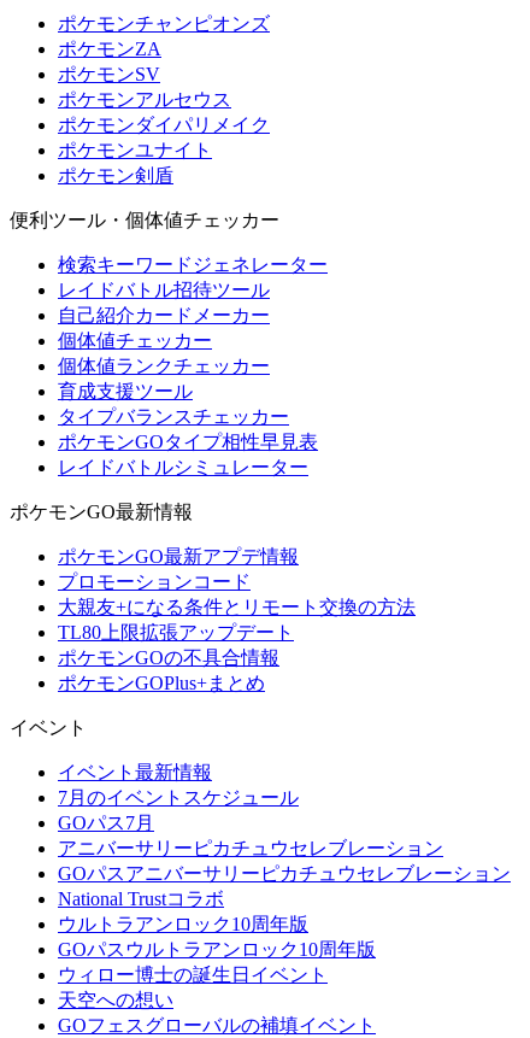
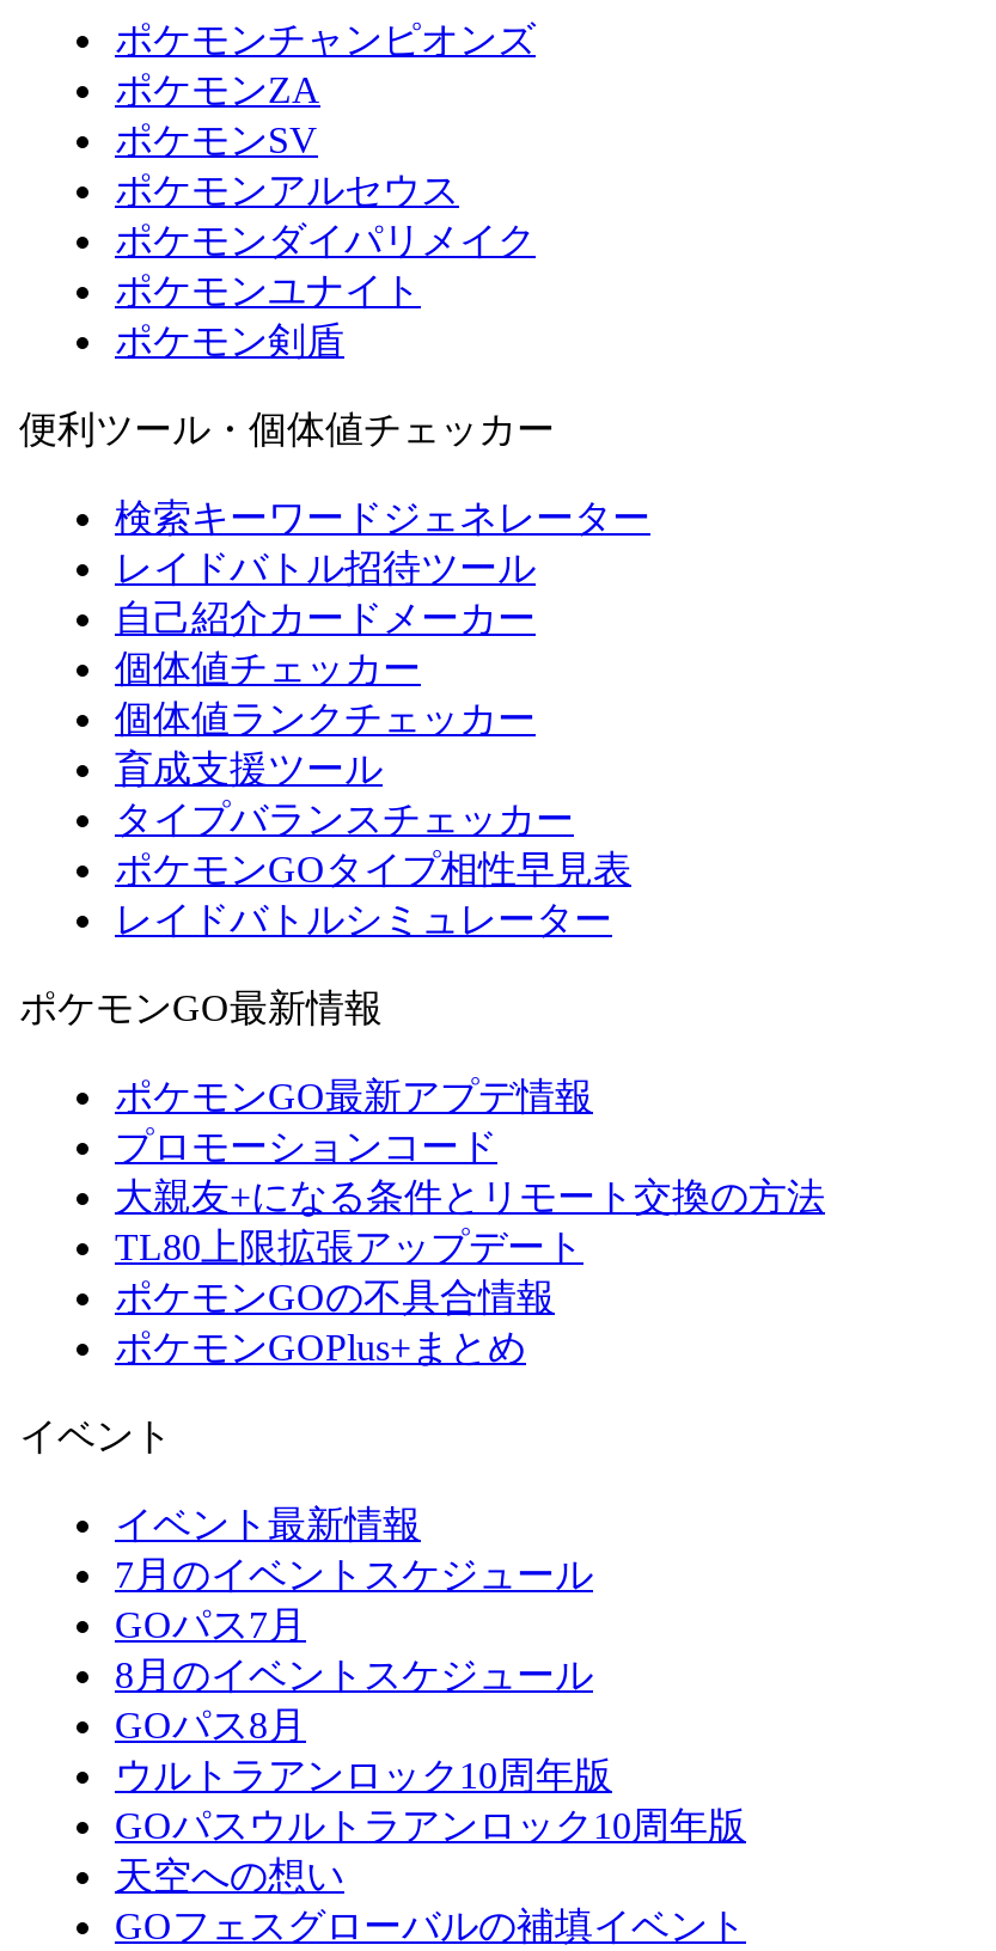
[58,838,511,909] アニバーサリーピカチュウセレブレーション | GOパスアニバーサリーピカチュウセレブレーション | National Trustコラボ -> [115,1655,593,1745] 8月のイベントスケジュール | GOパス8月
[58,964,328,985] ウィロー博士の誕生日イベント -> none

